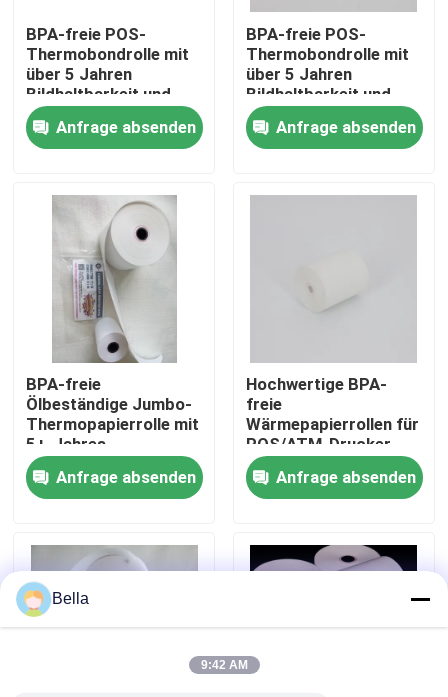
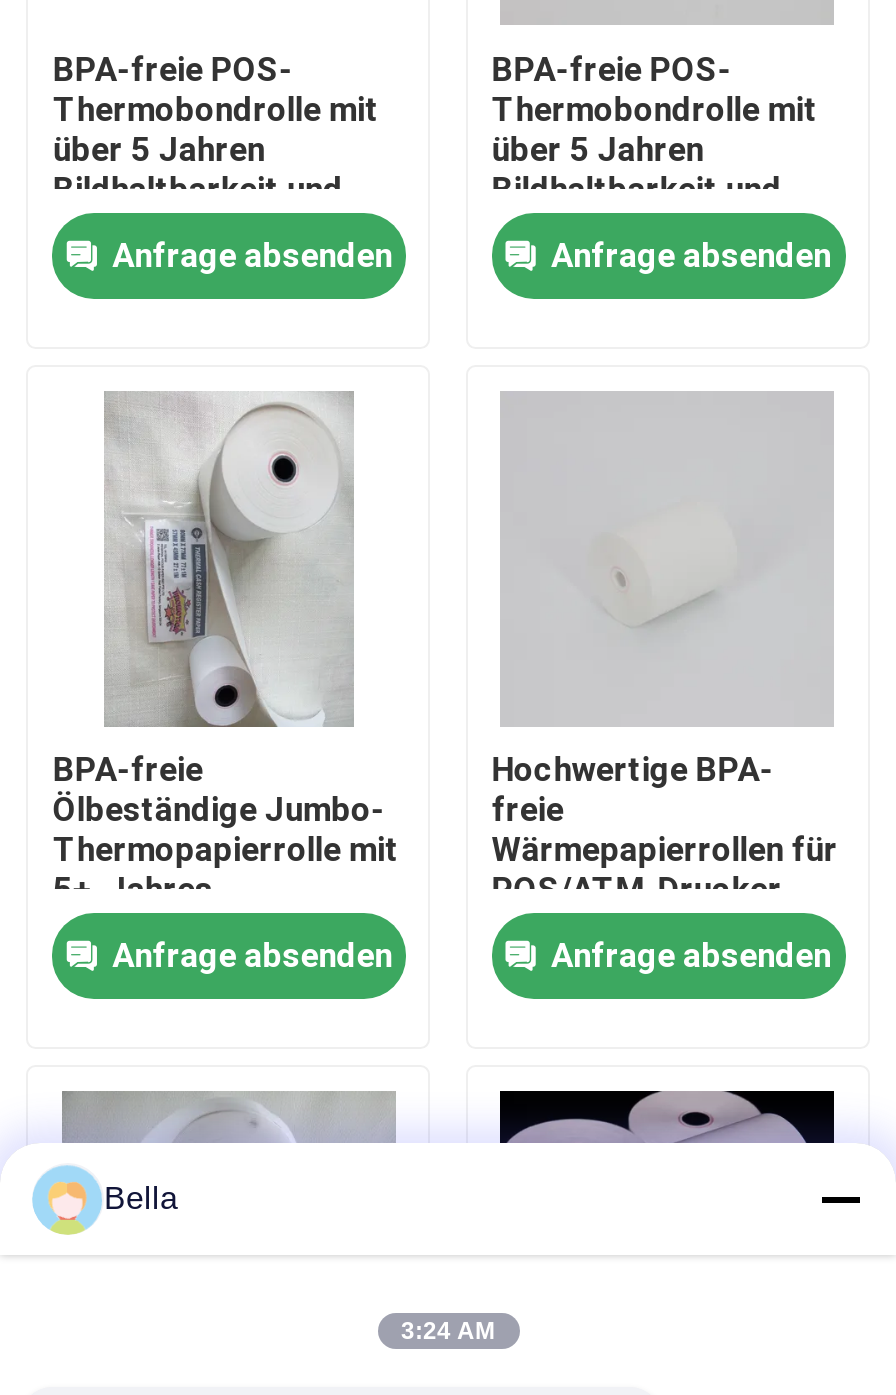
[200,658,247,672] 9:42 AM -> [401,1317,495,1345] 3:24 AM

